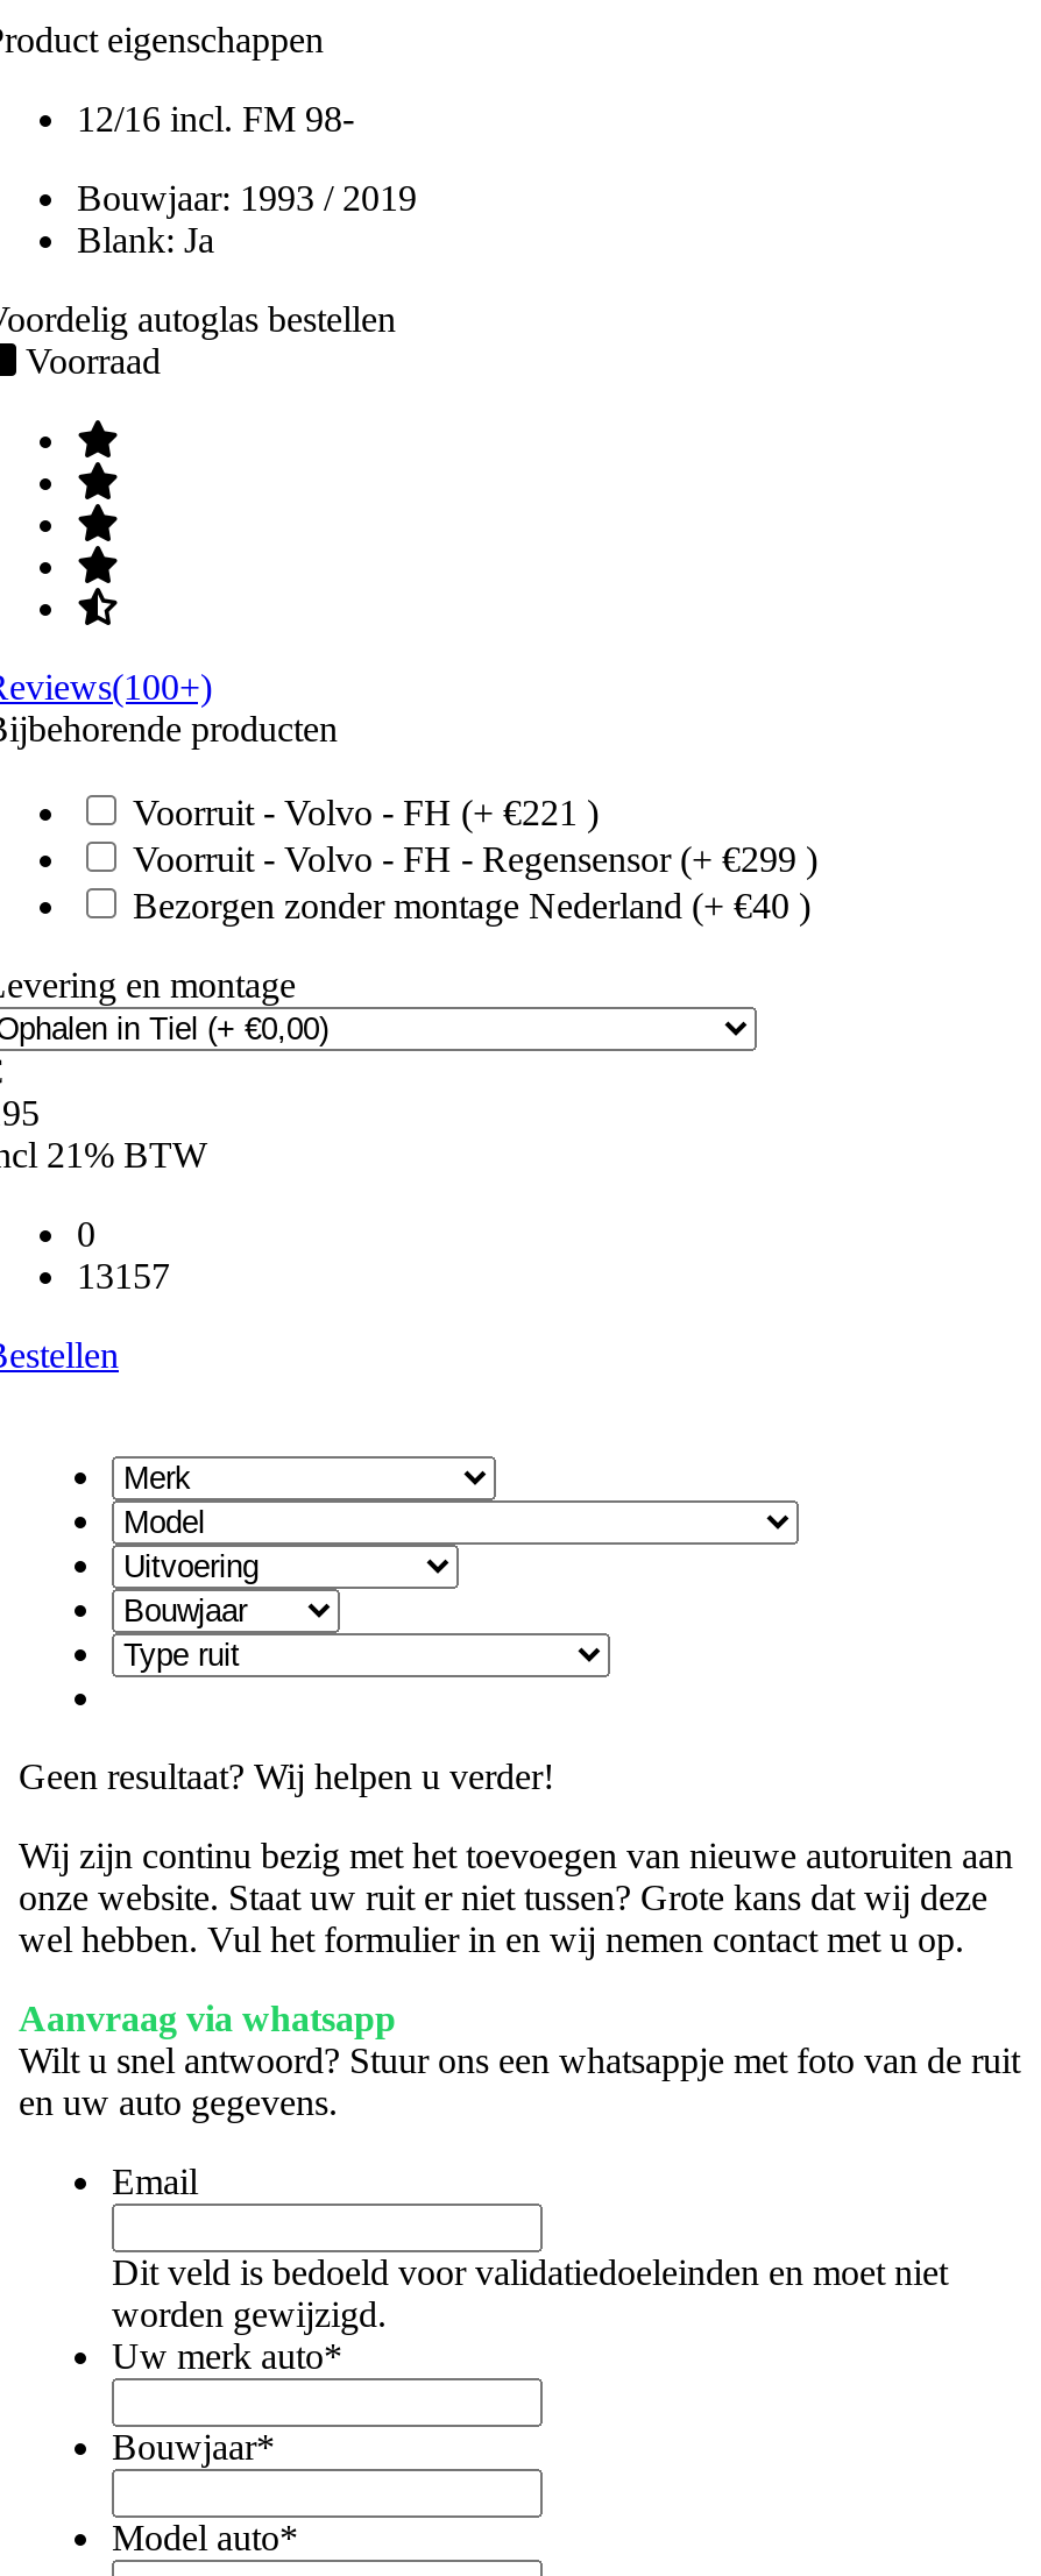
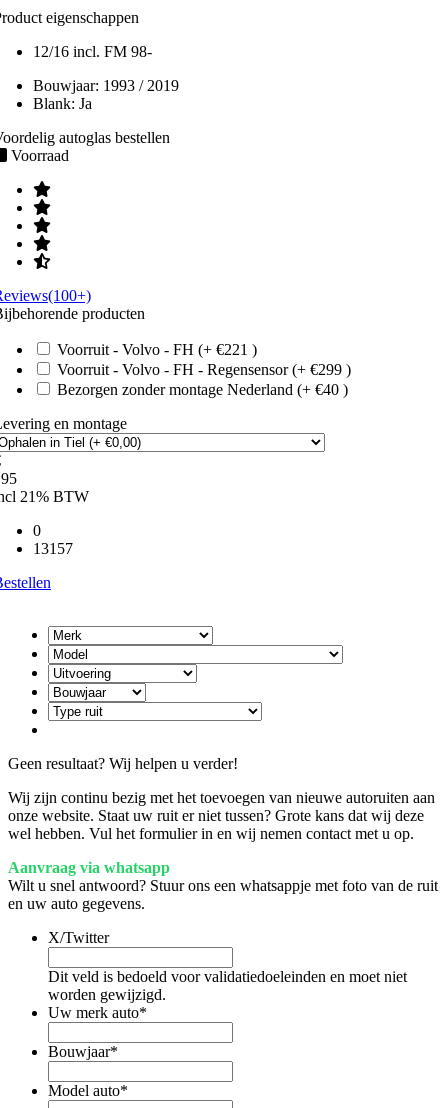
[112,2163,198,2202] Email -> [48,929,109,946] X/Twitter

